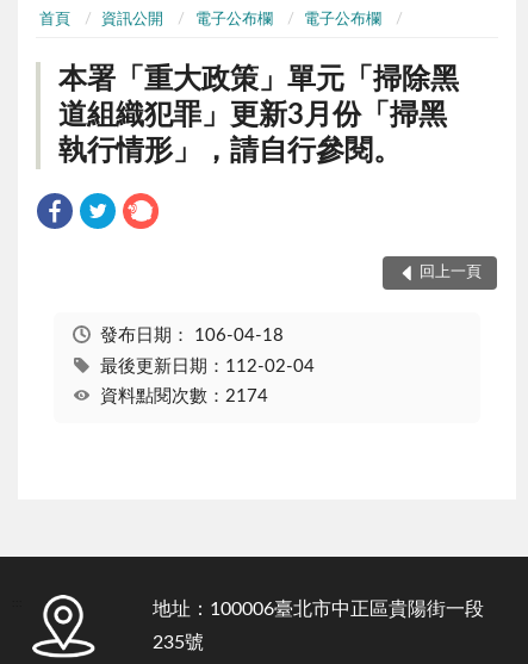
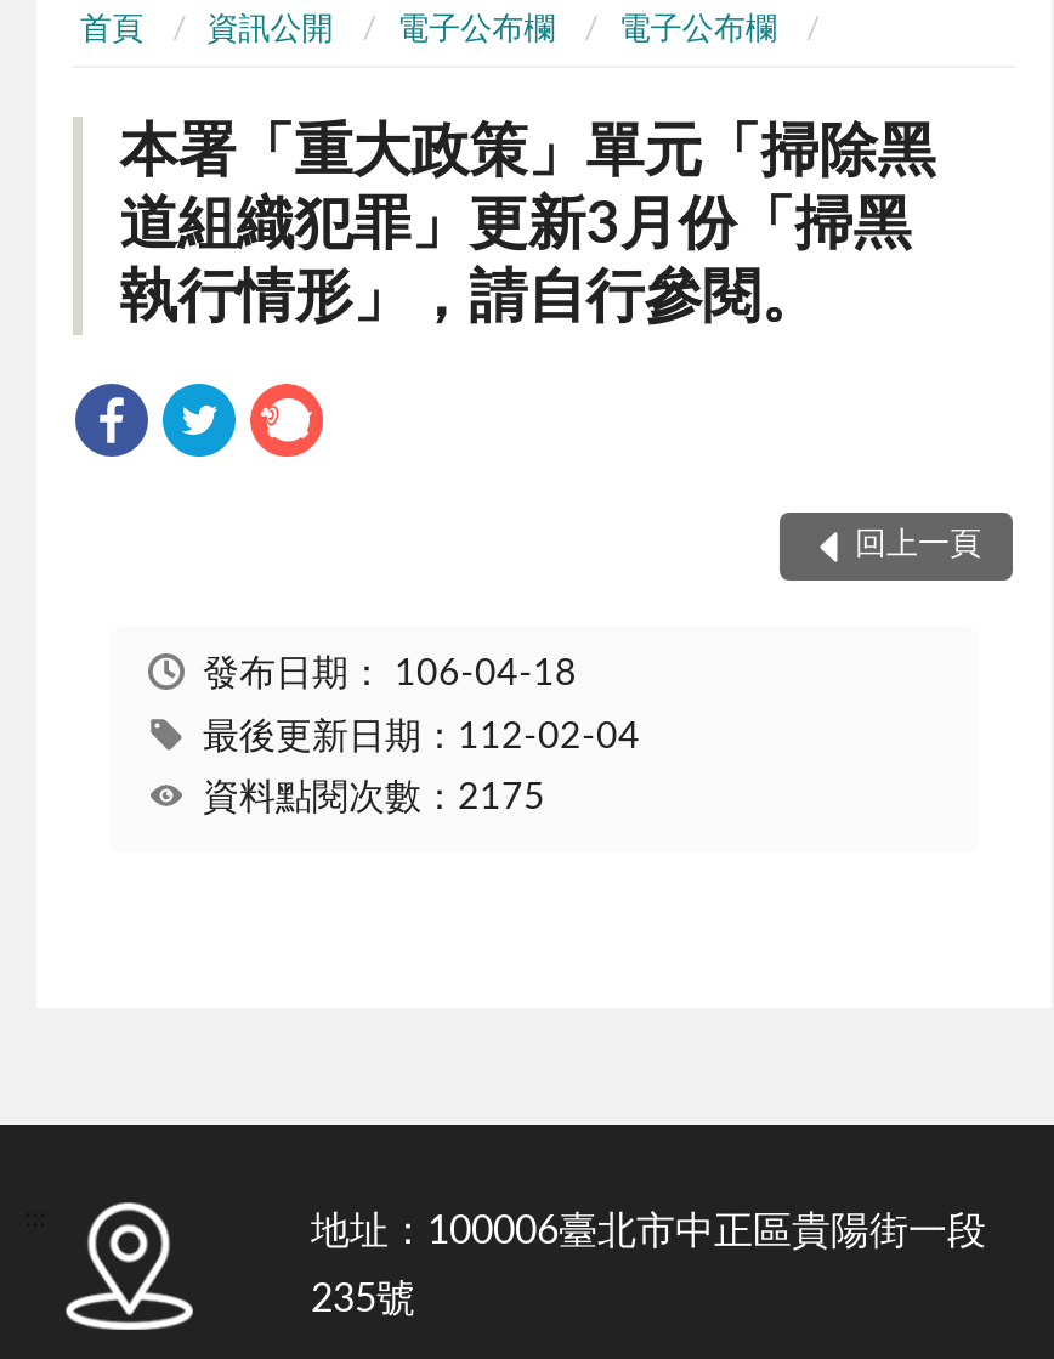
[100,388,268,405] 資料點閱次數：2174 -> [203,780,545,816] 資料點閱次數：2175

